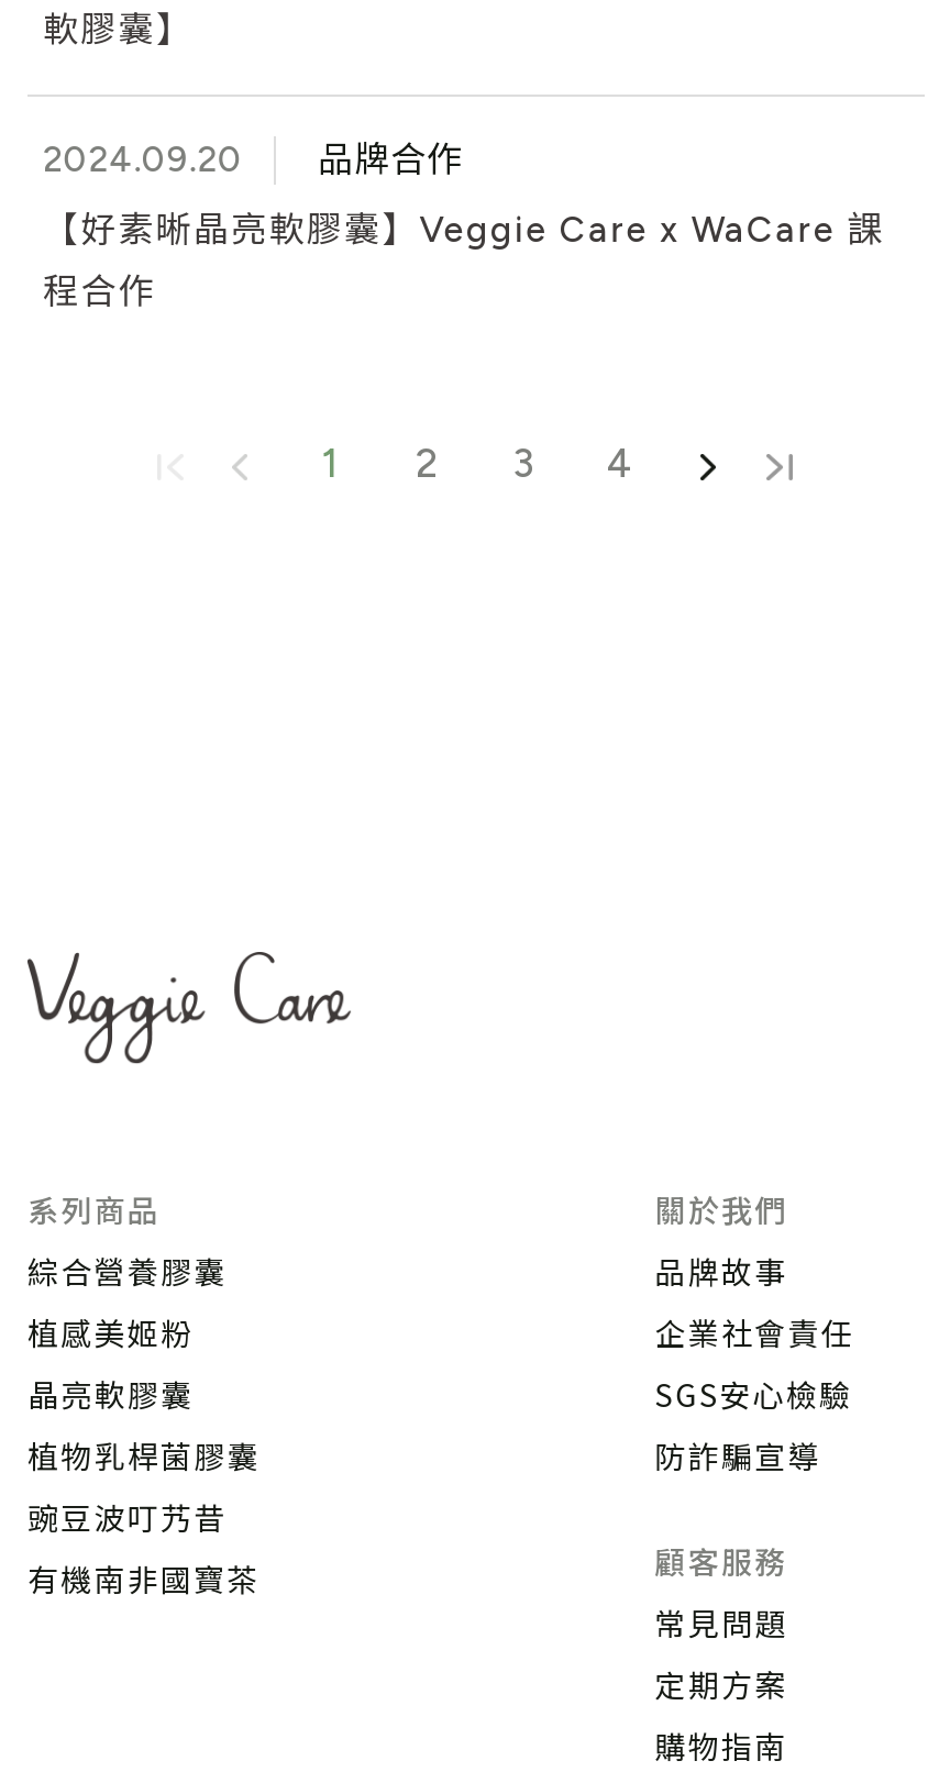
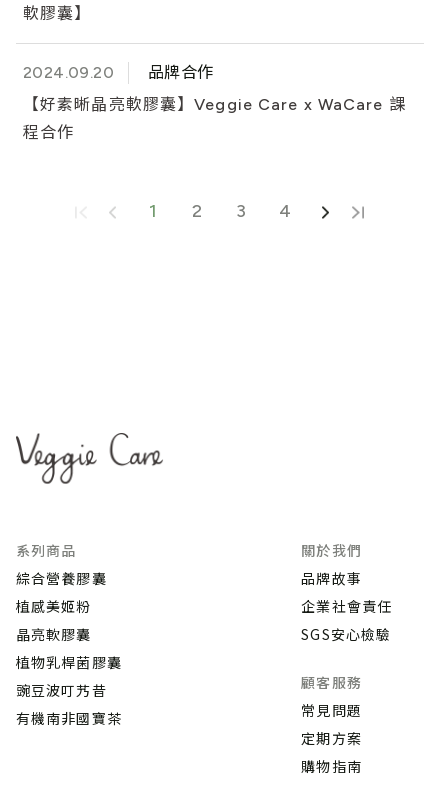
[655,1433,821,1477] 防詐騙宣導 -> none

